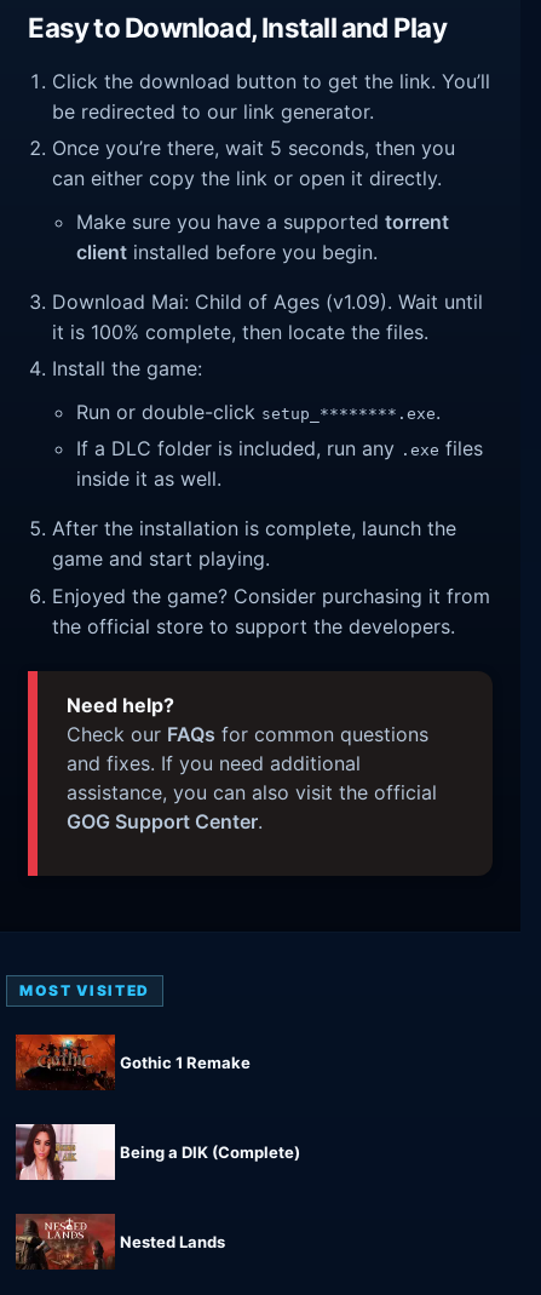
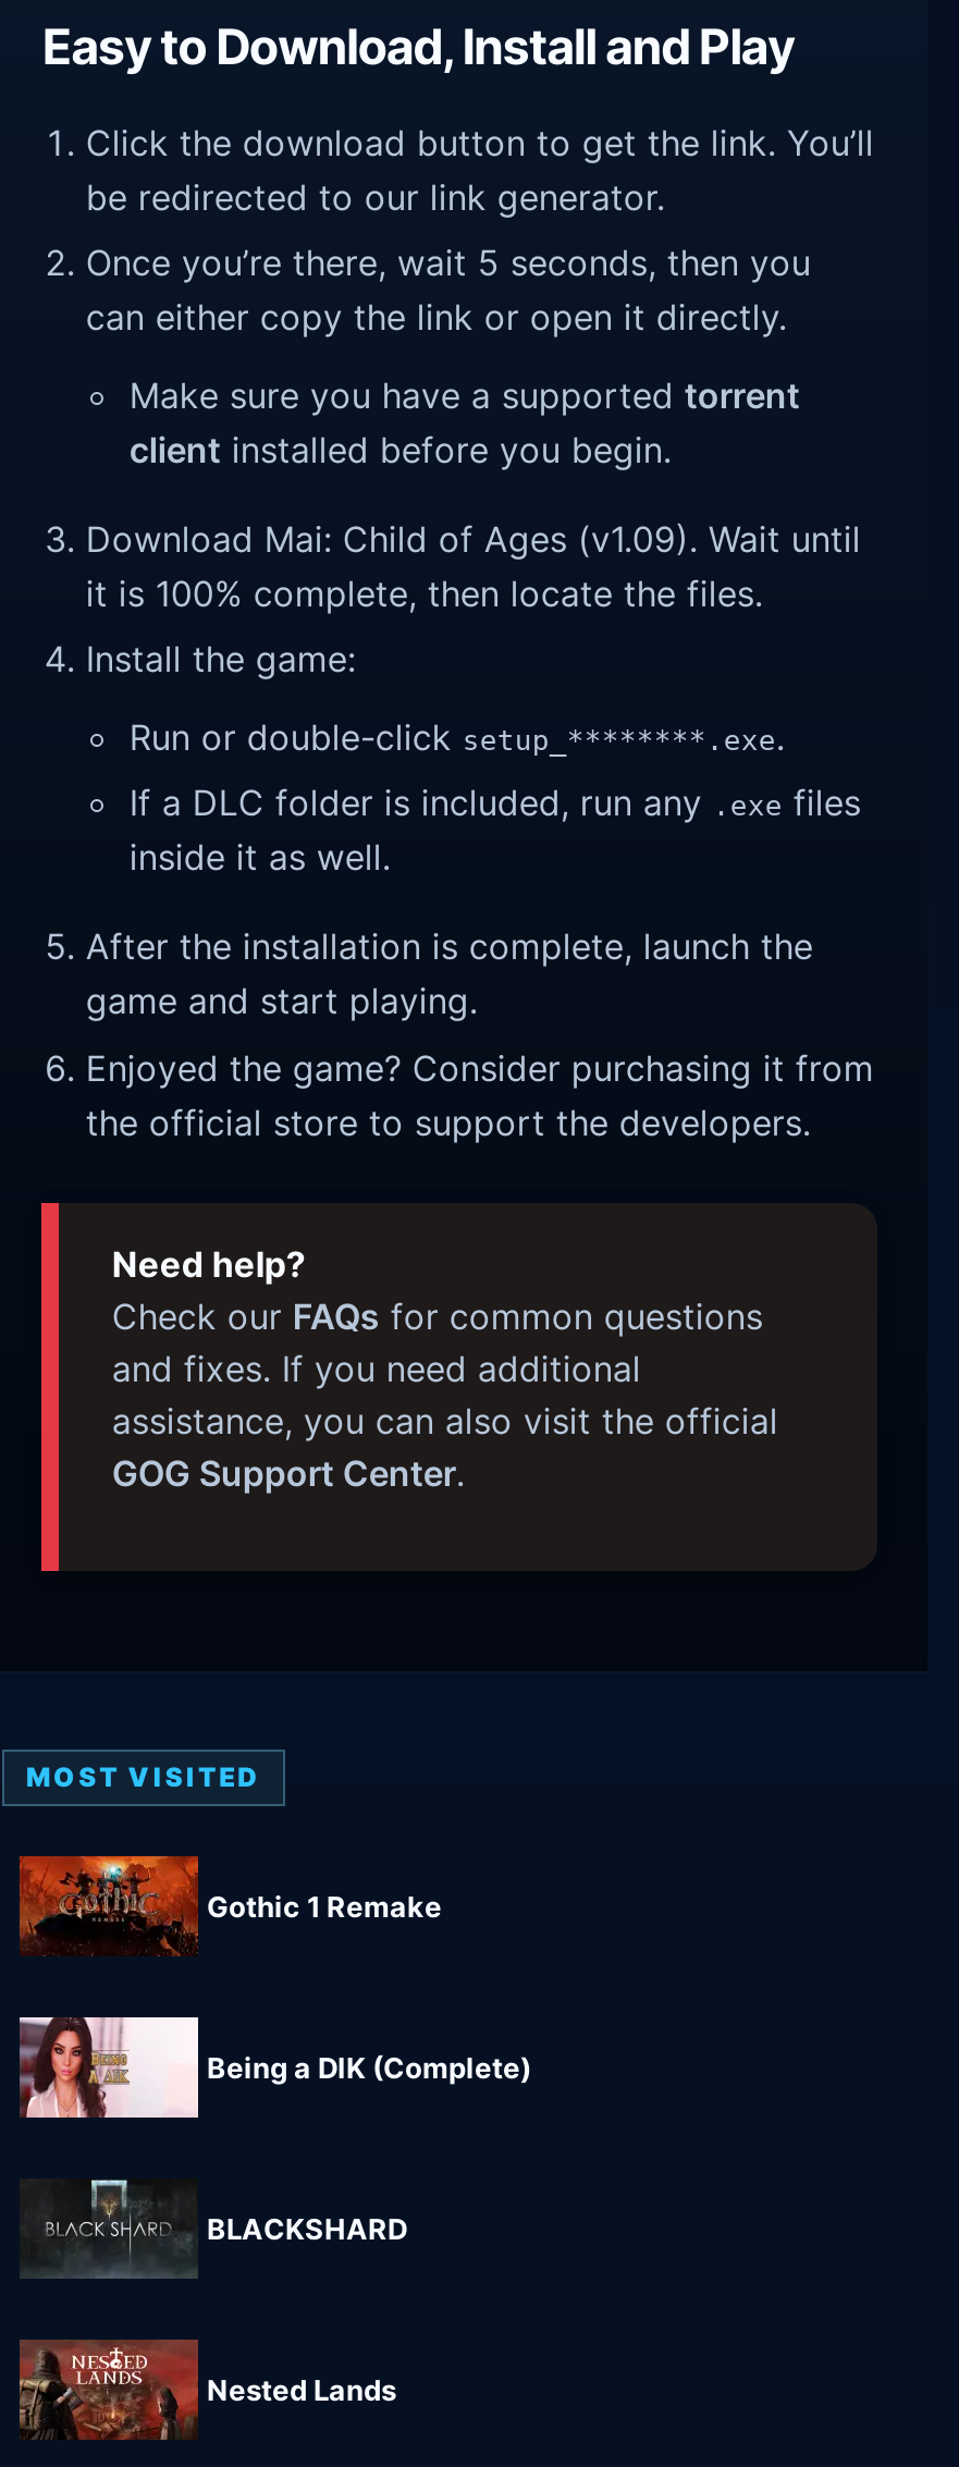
none -> [22,2178,407,2279] [image] | BLACKSHARD

